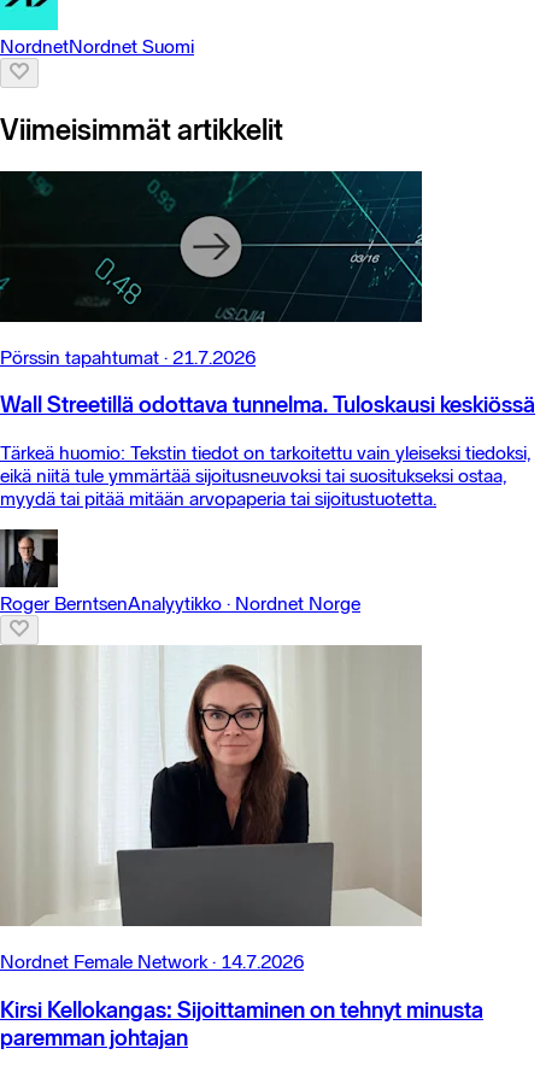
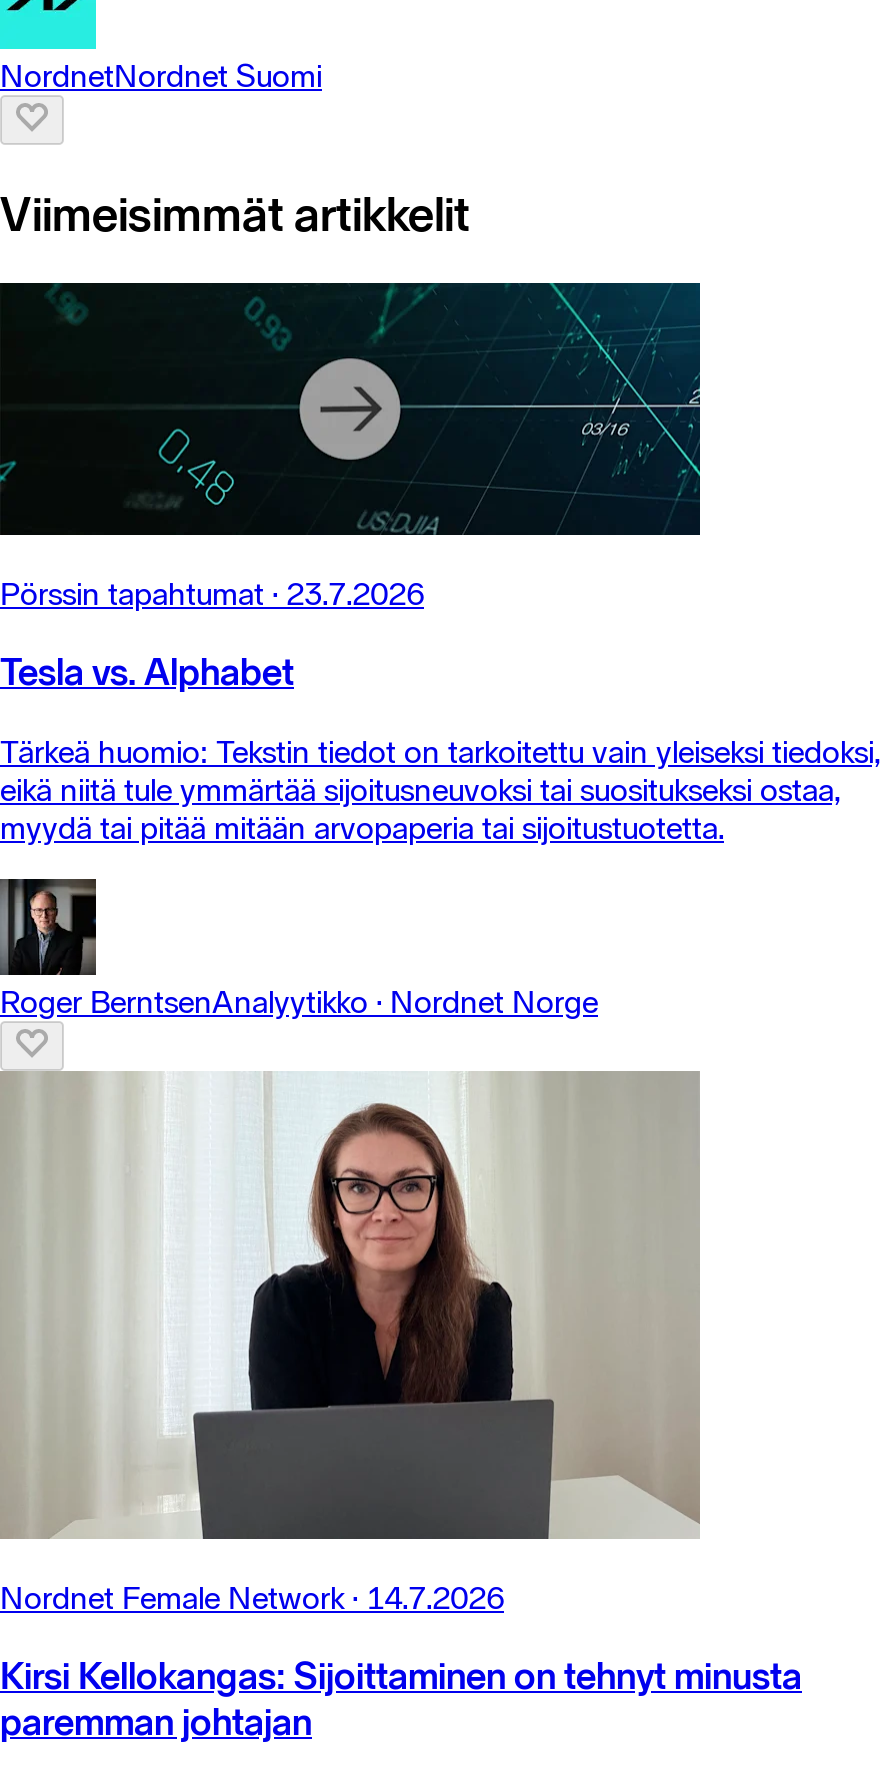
[0,346,256,369] Pörssin tapahtumat · 21.7.2026 -> [0,574,424,612] Pörssin tapahtumat · 23.7.2026
[0,391,535,419] Wall Streetillä odottava tunnelma. Tuloskausi keskiössä -> [0,650,294,696] Tesla vs. Alphabet

